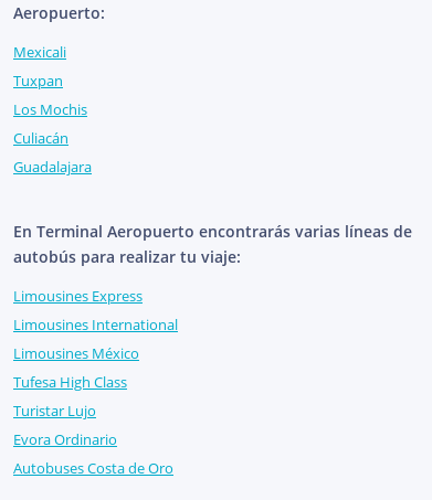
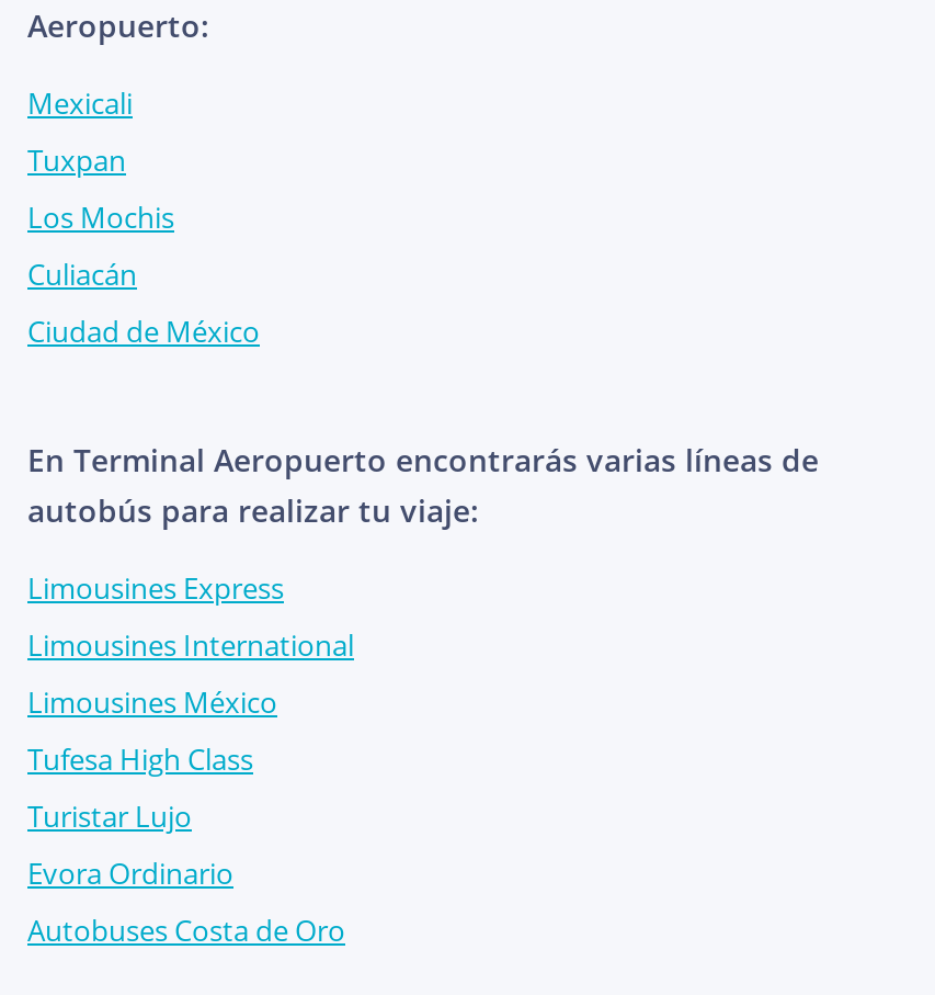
[13,157,92,177] Guadalajara -> [27,313,260,352] Ciudad de México

